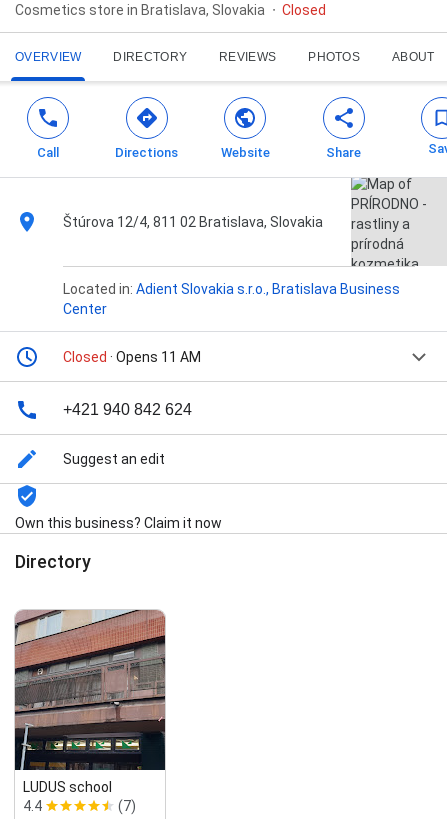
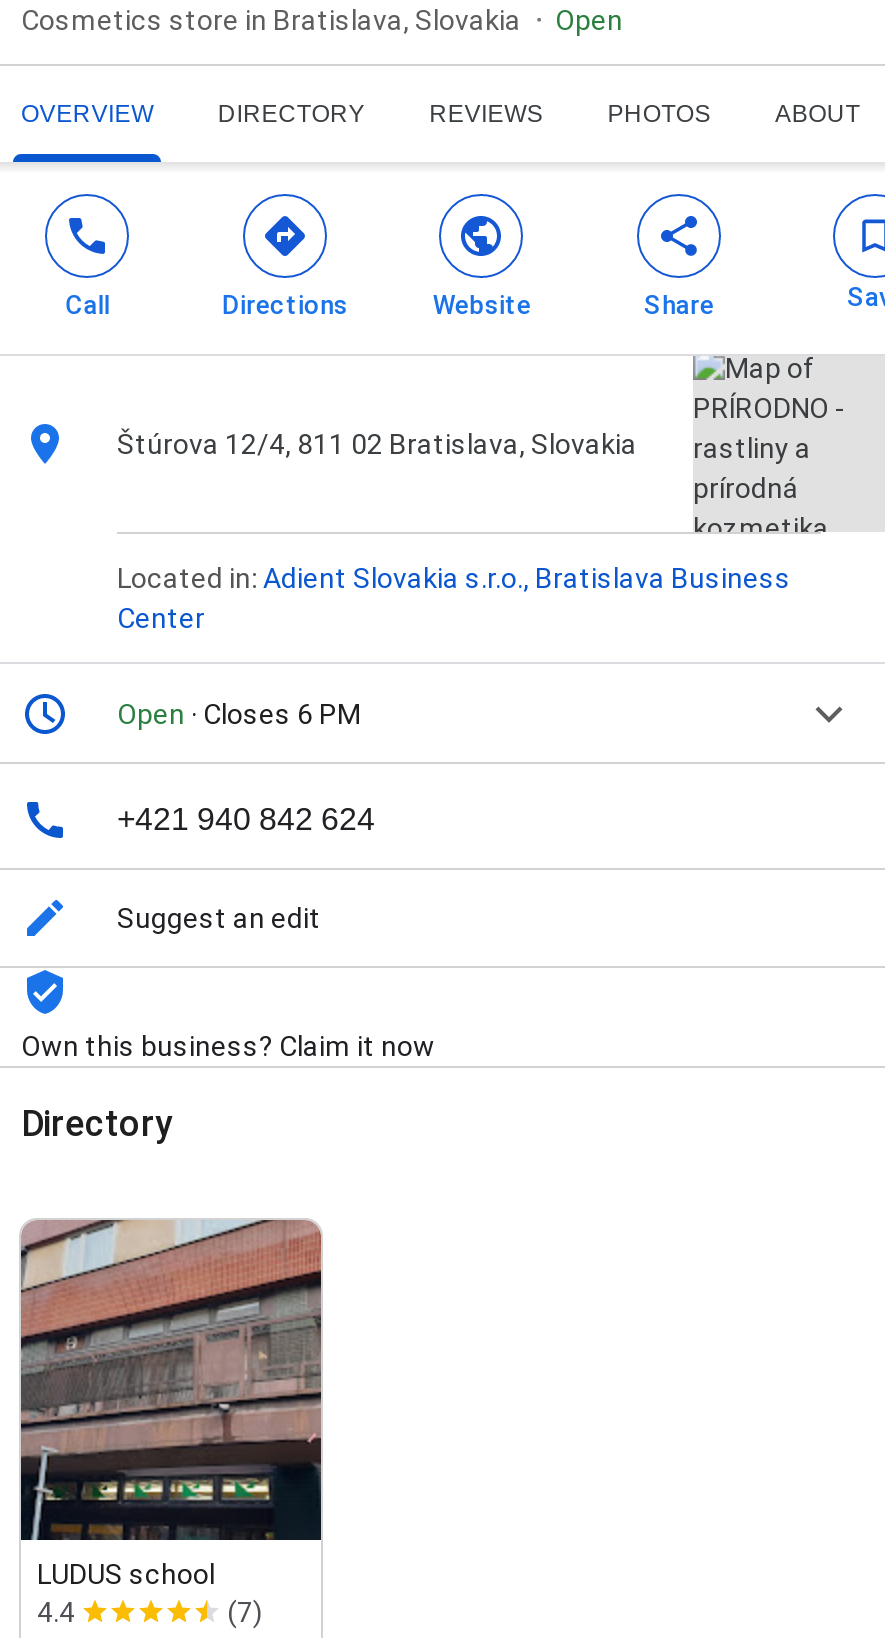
[282,2,326,18] Closed -> [555,4,623,36] Open
[63,349,201,365] Closed · Opens 11 AM -> [117,698,361,730] Open · Closes 6 PM

